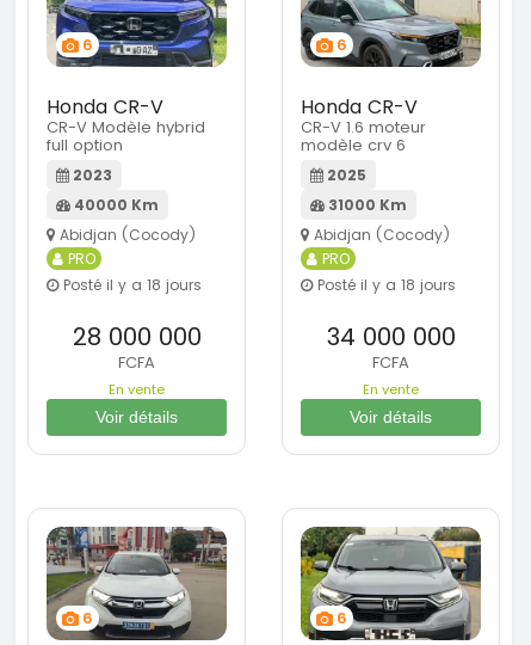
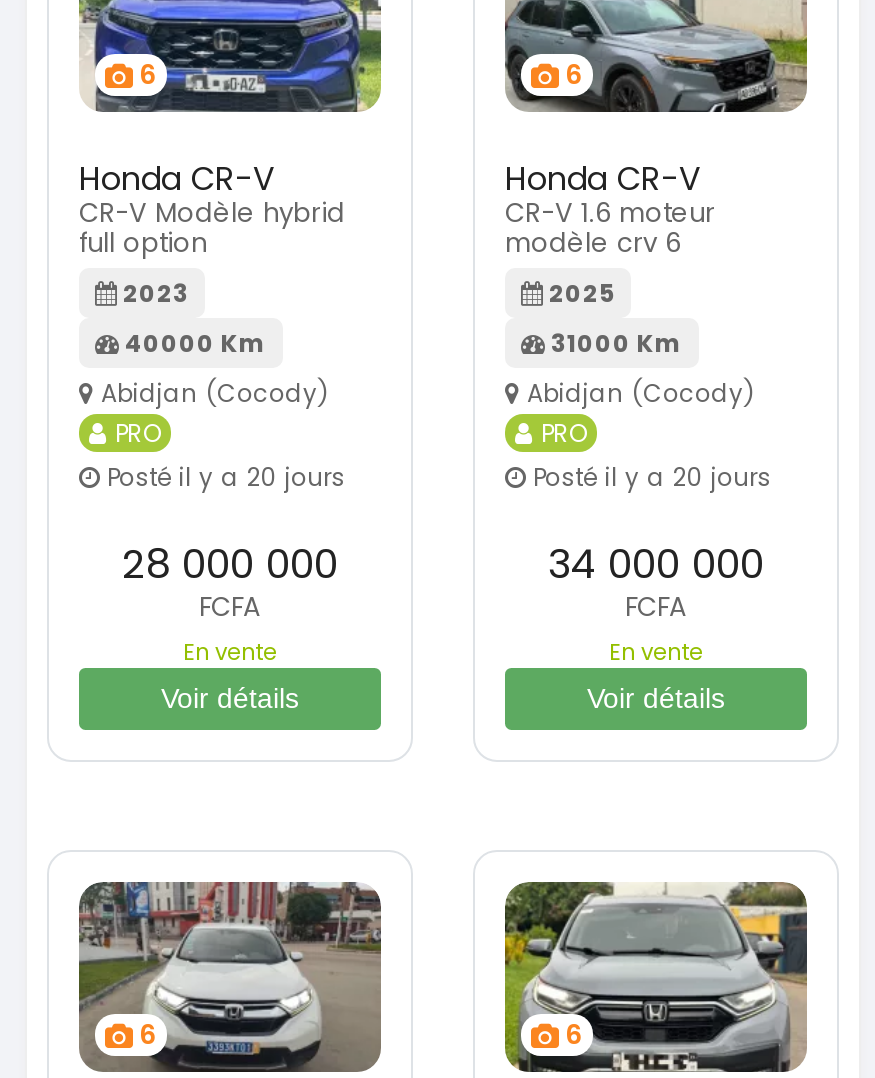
[58,274,202,295] Posté il y a 18 jours -> [99,459,345,493] Posté il y a 20 jours
[313,274,456,295] Posté il y a 18 jours -> [525,459,771,493] Posté il y a 20 jours

